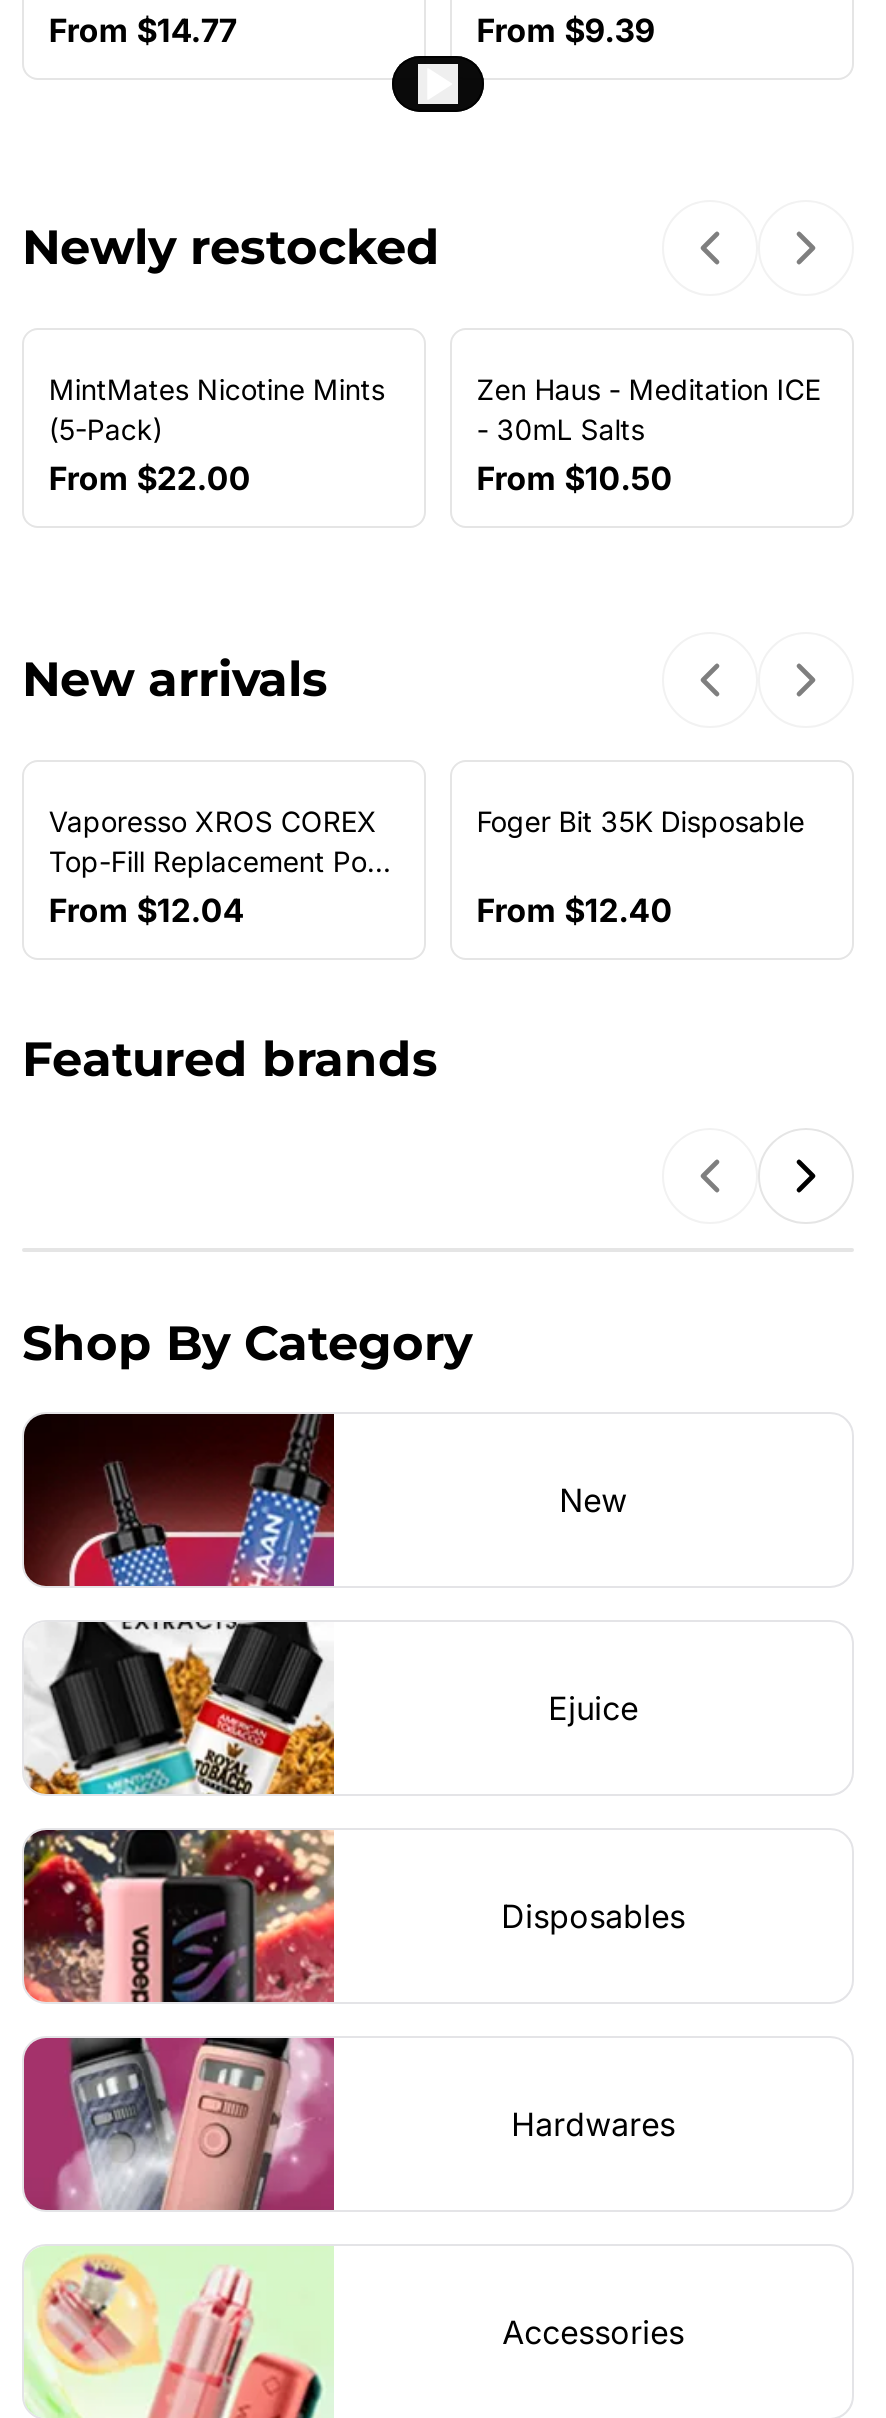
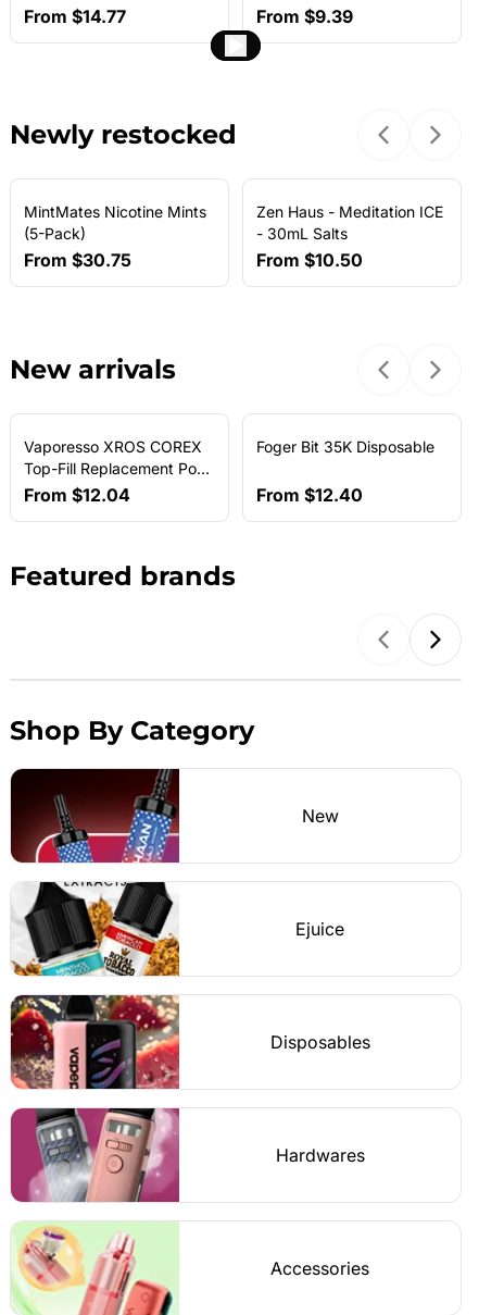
[49,458,251,498] From $22.00 -> [24,249,132,271] From $30.75

